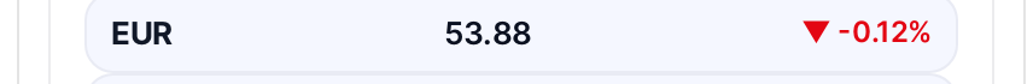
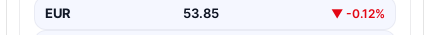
[444,13,531,51] 53.88 -> [183,5,219,21] 53.85

